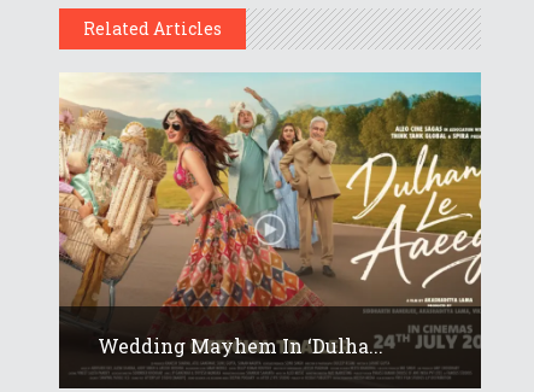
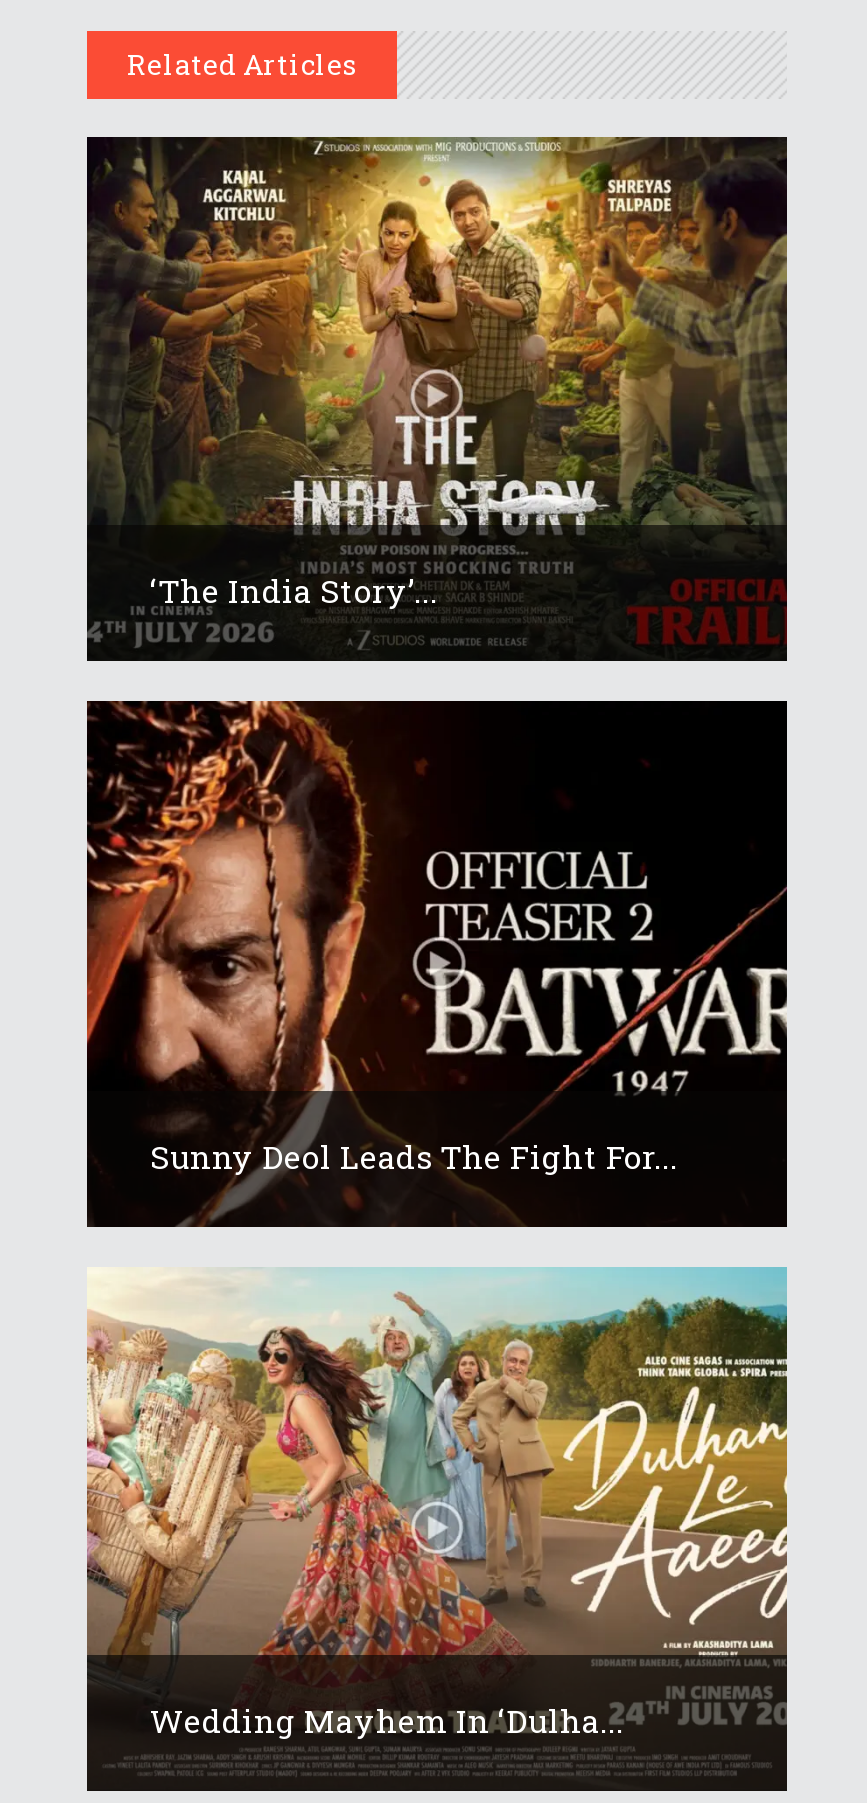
none -> [85,135,789,645] [image] | ‘The India Story’...
none -> [85,699,789,1229] [image] | Sunny Deol Leads The Fight For...

